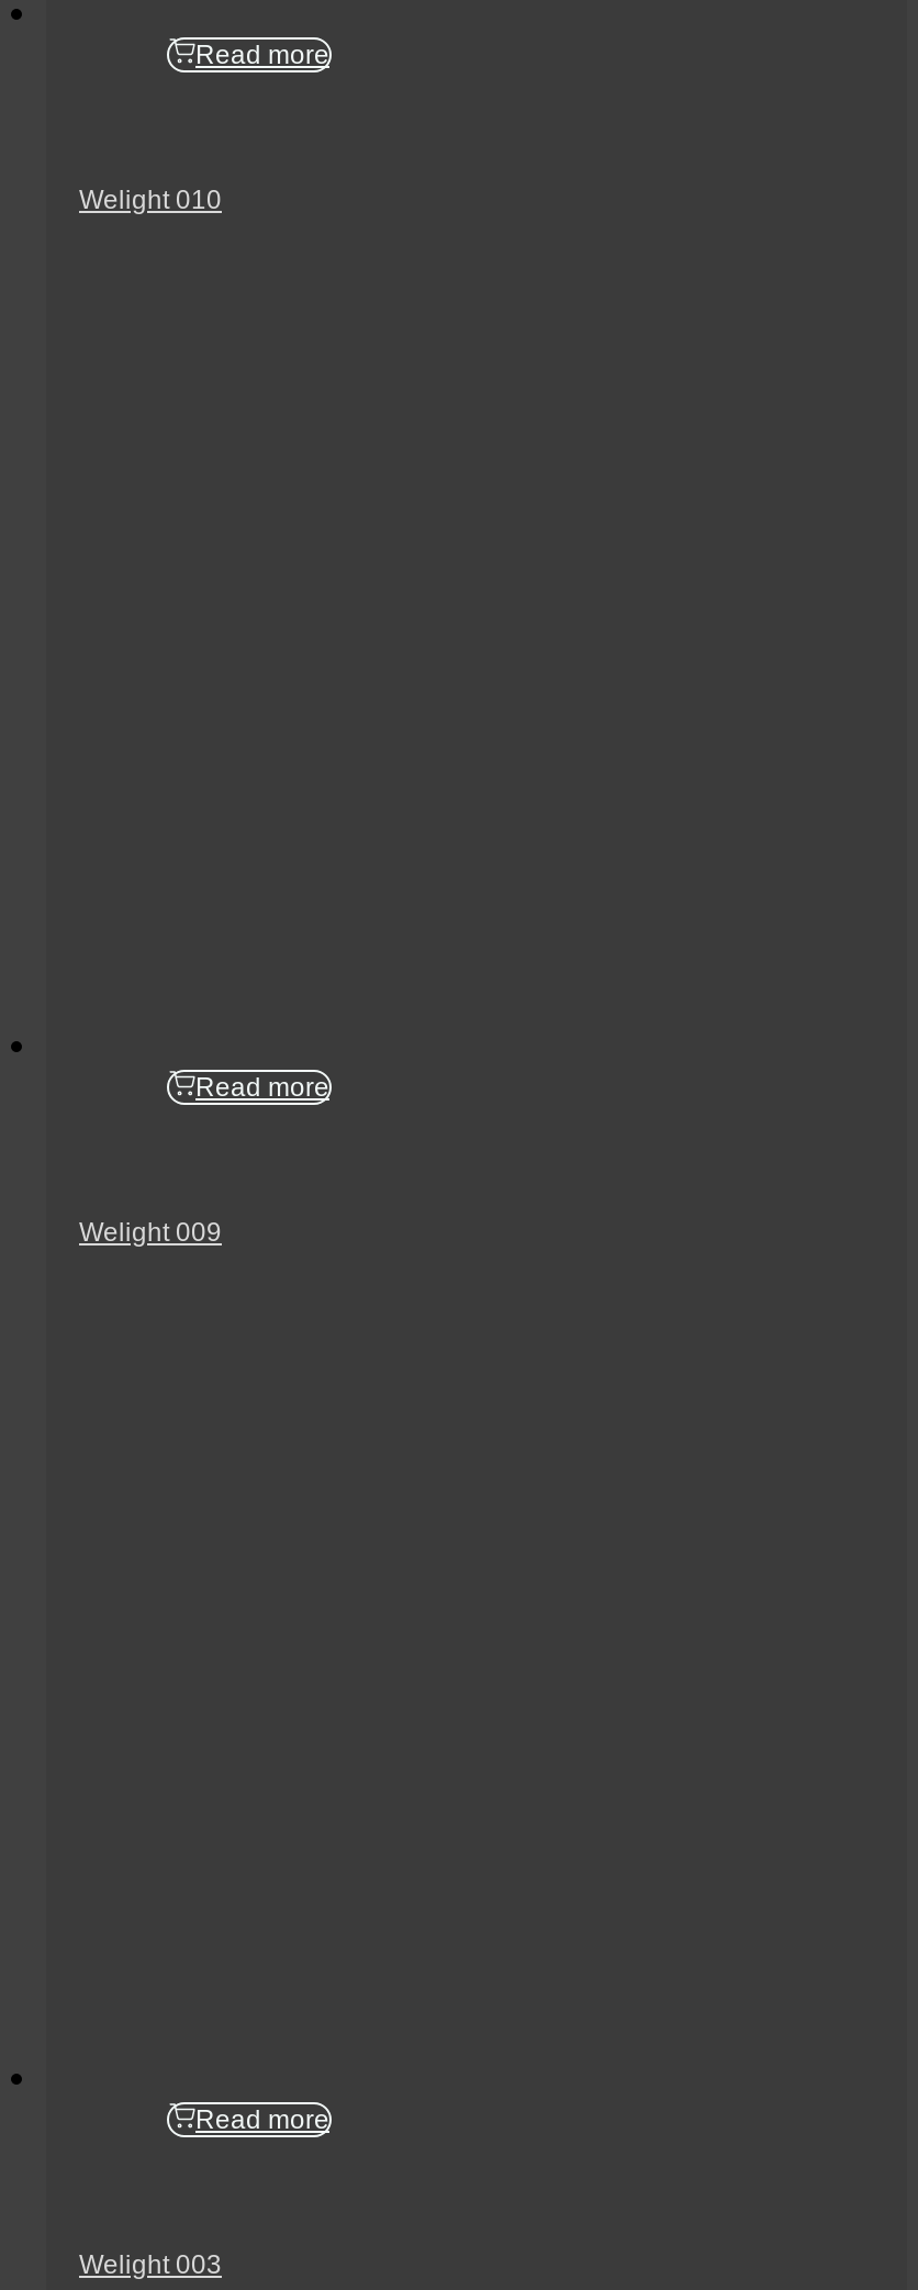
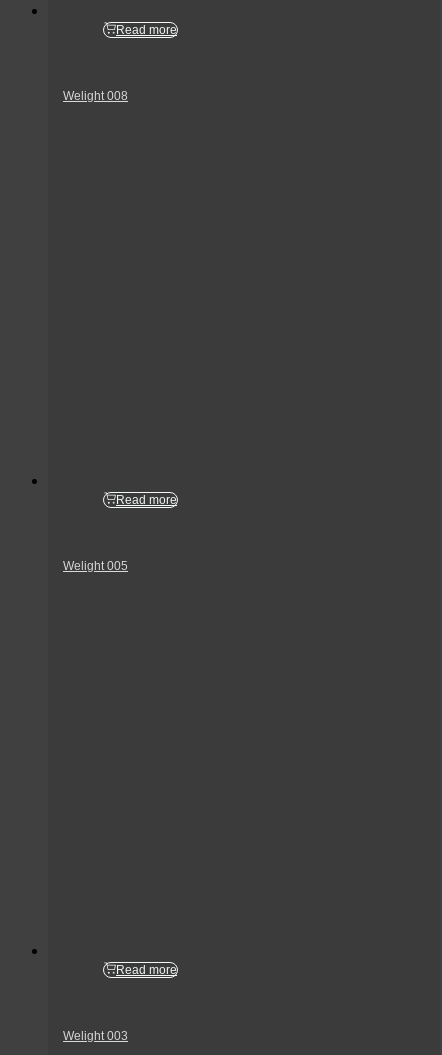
[79,185,222,215] Welight 010 -> [63,89,128,103] Welight 008
[79,1217,222,1248] Welight 009 -> [63,559,128,573] Welight 005

